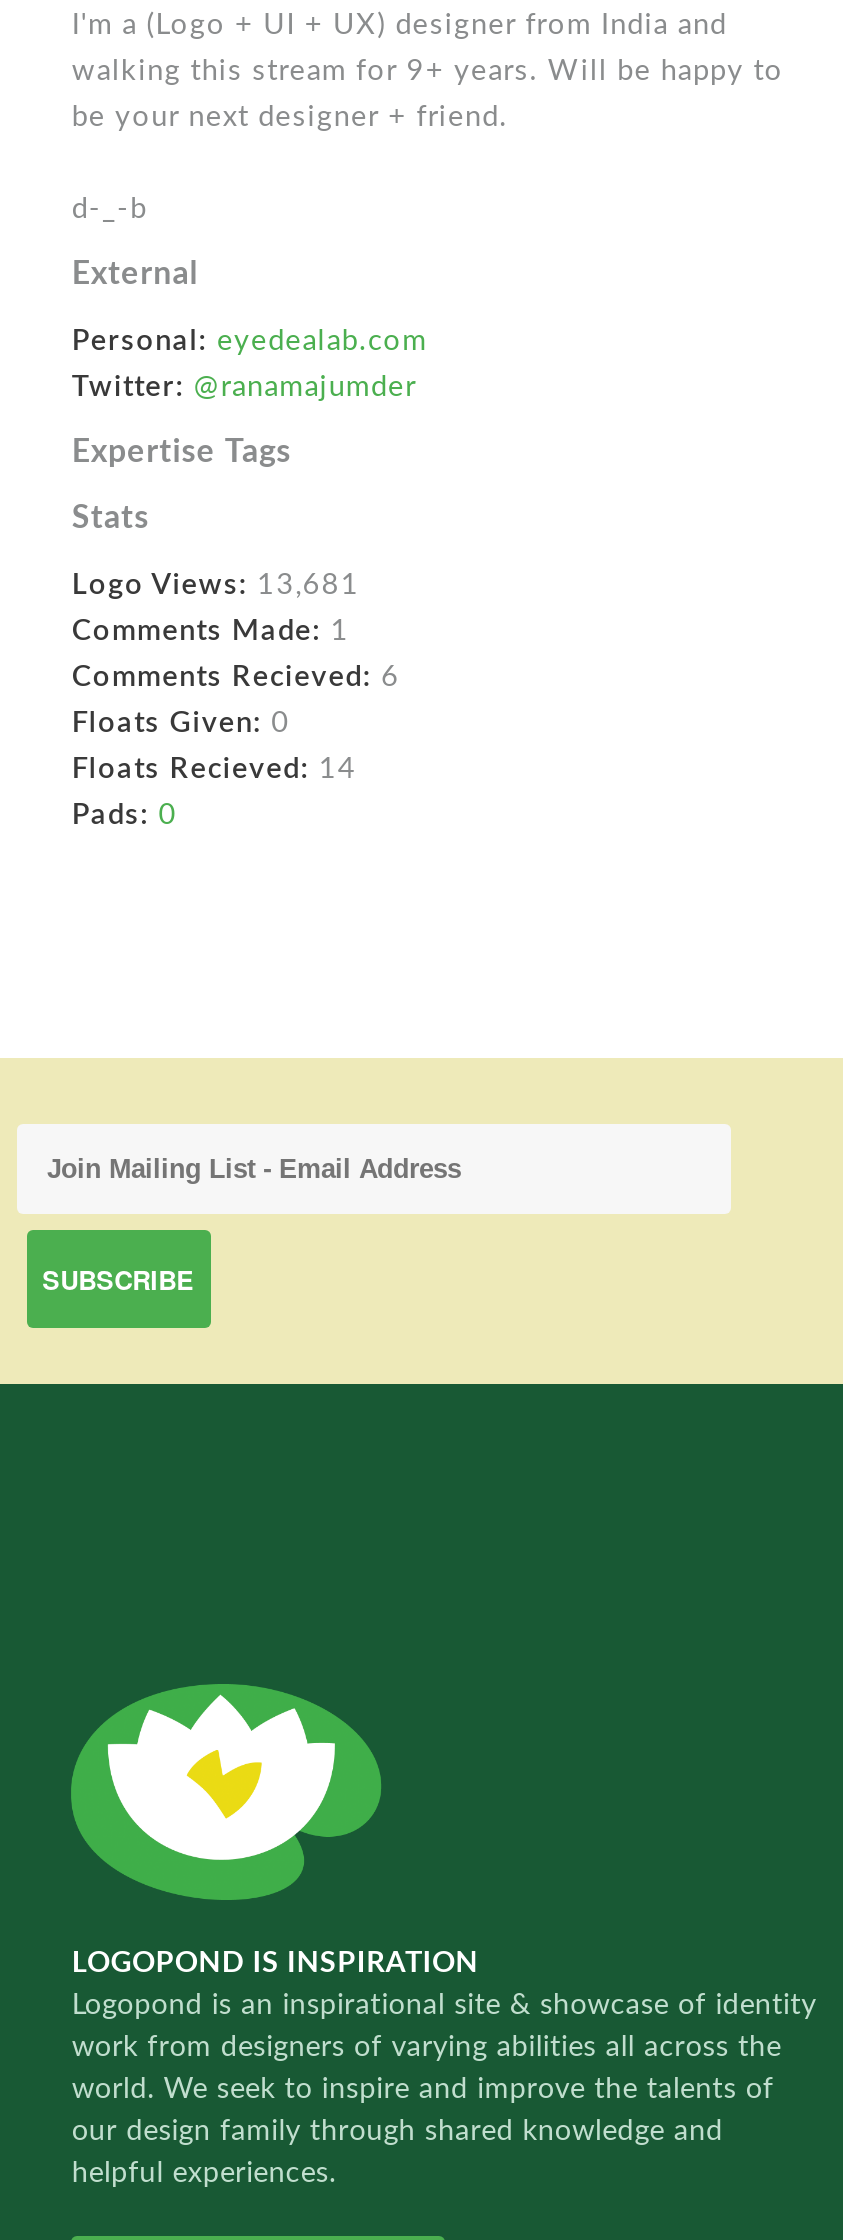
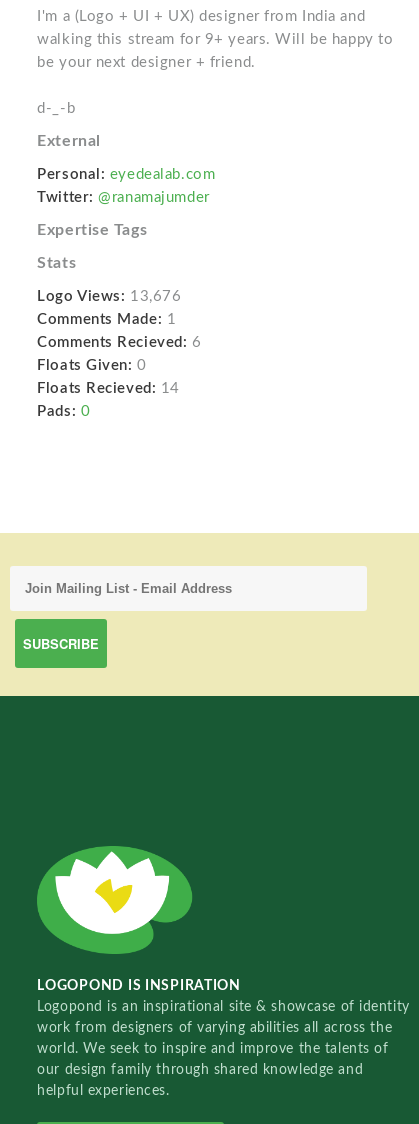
[72,569,360,599] Logo Views: 13,681 -> [37,289,181,304] Logo Views: 13,676

